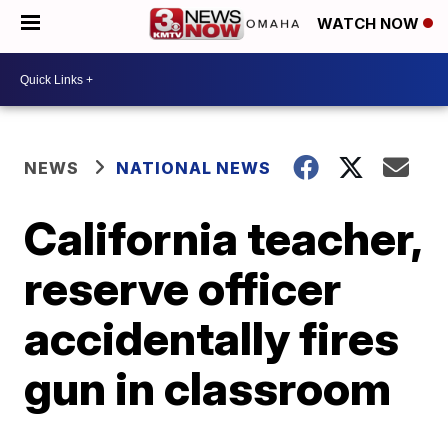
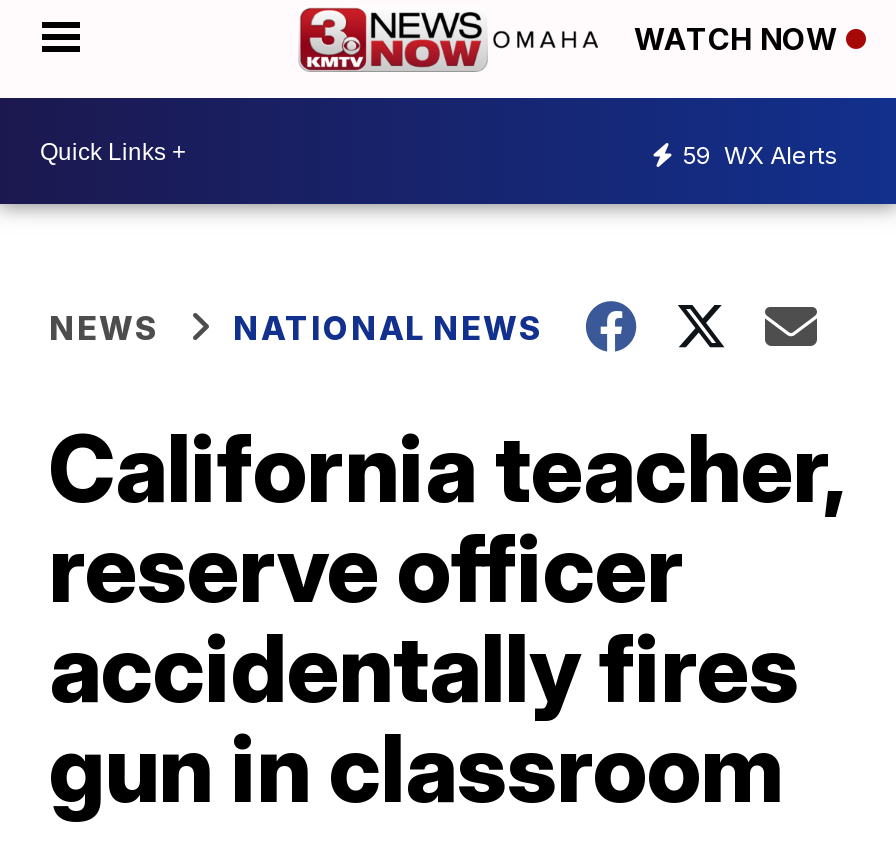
none -> [682,139,838,169] 59 WX Alerts

